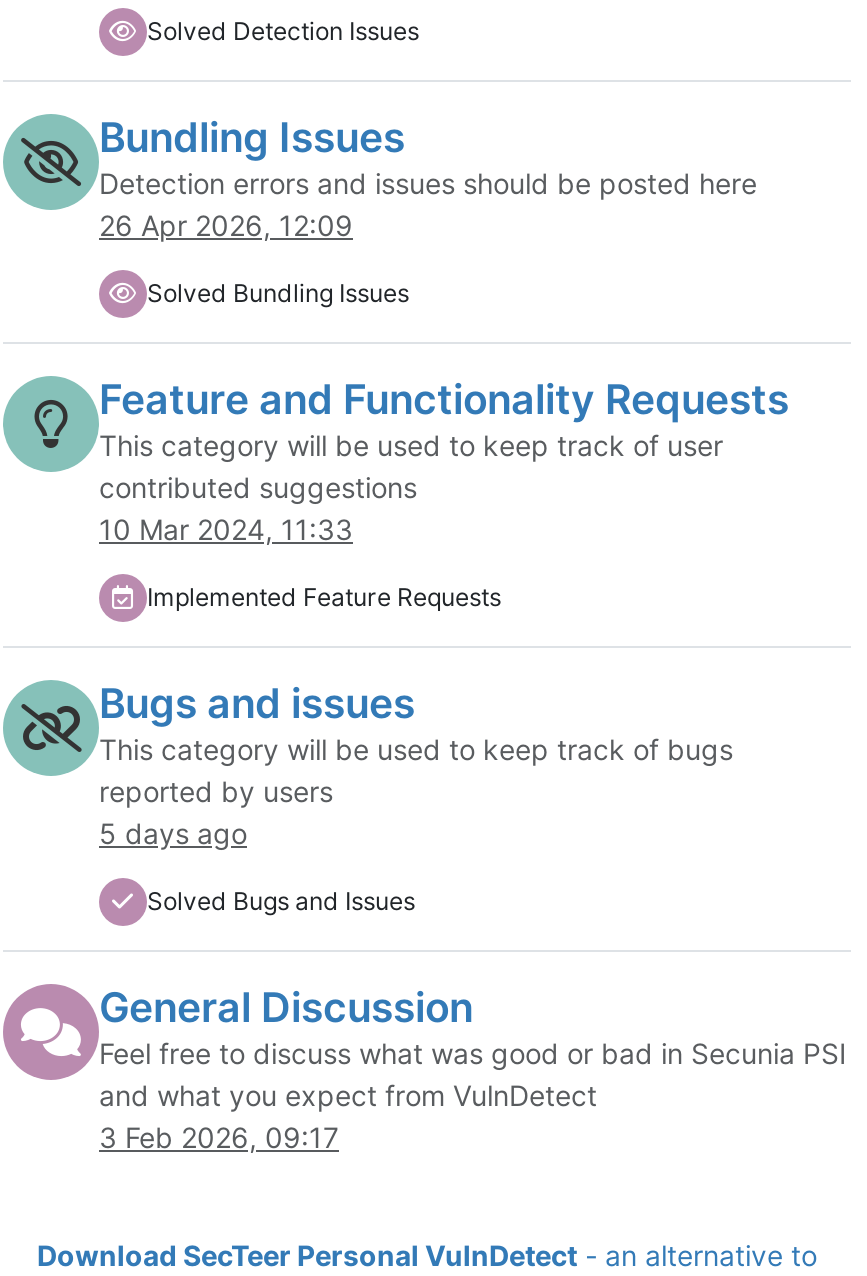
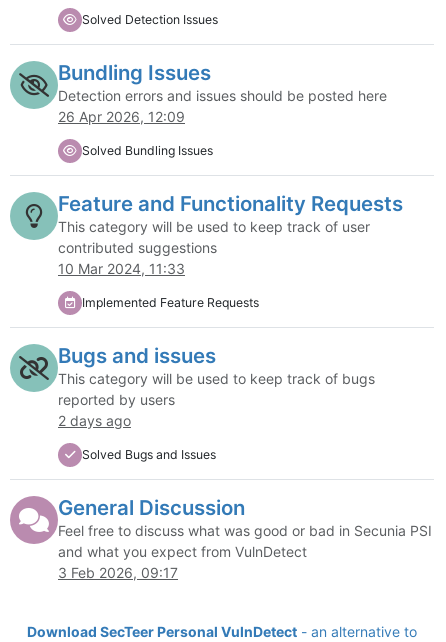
[99,816,247,850] 5 days ago -> [58,412,131,429] 2 days ago

